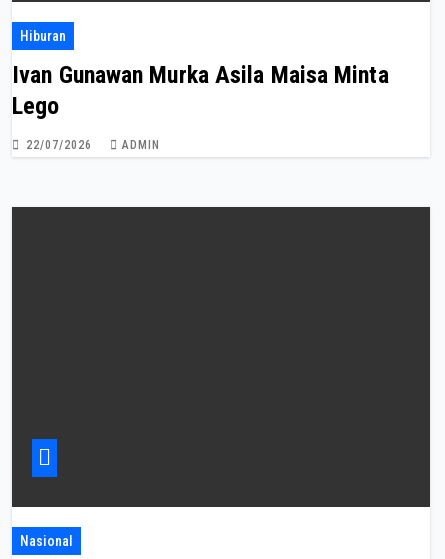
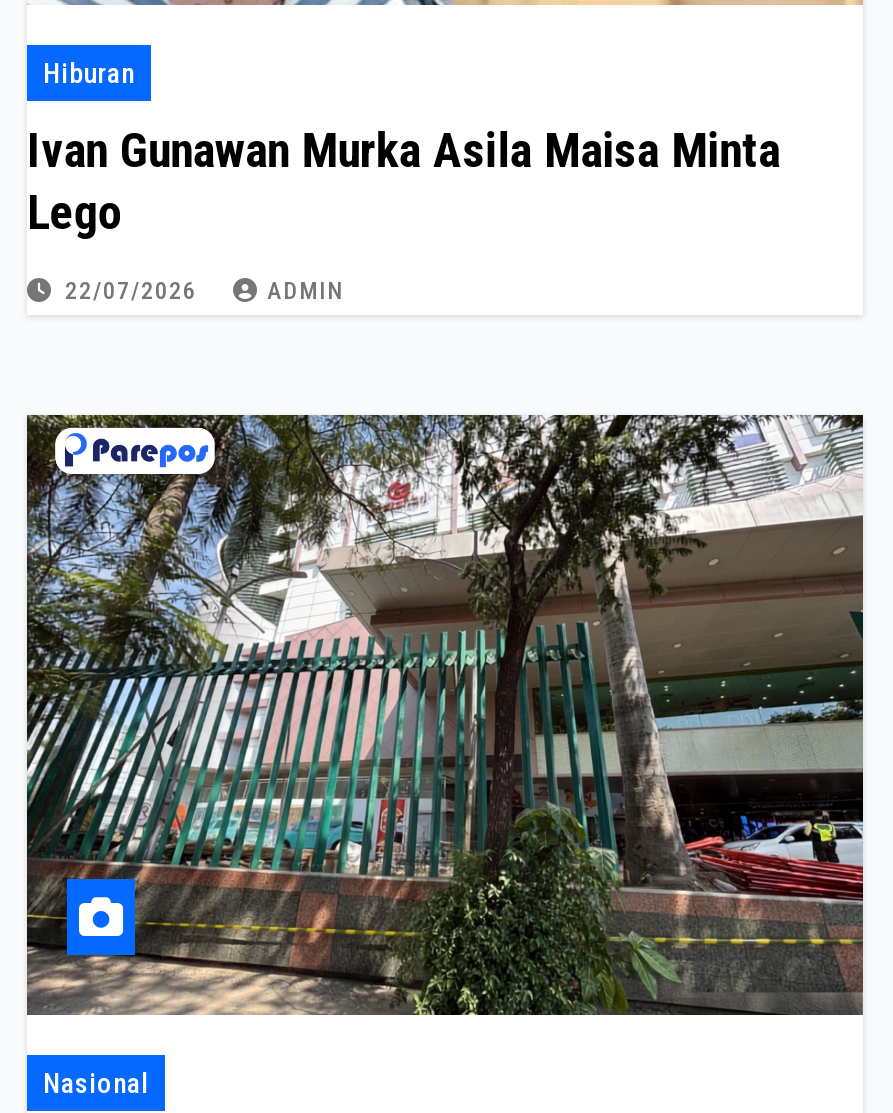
none -> [27,414,865,1016] [image]

